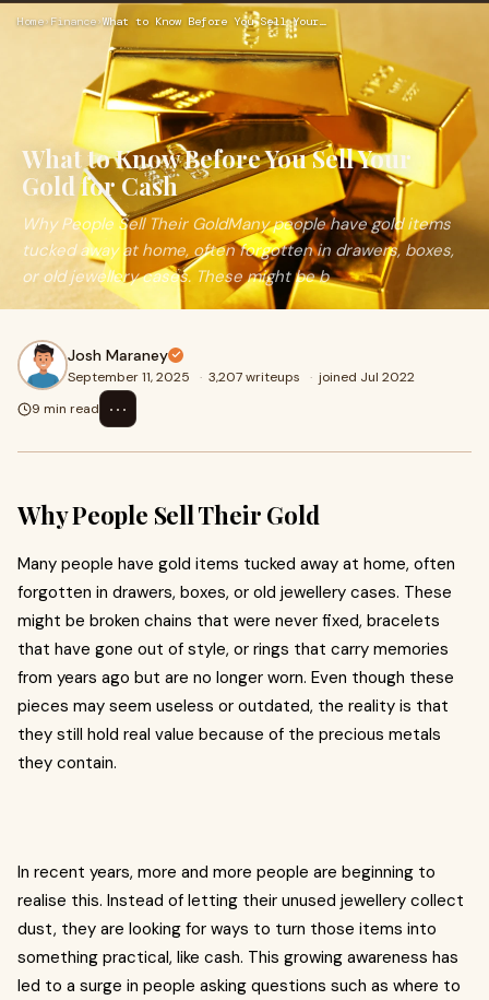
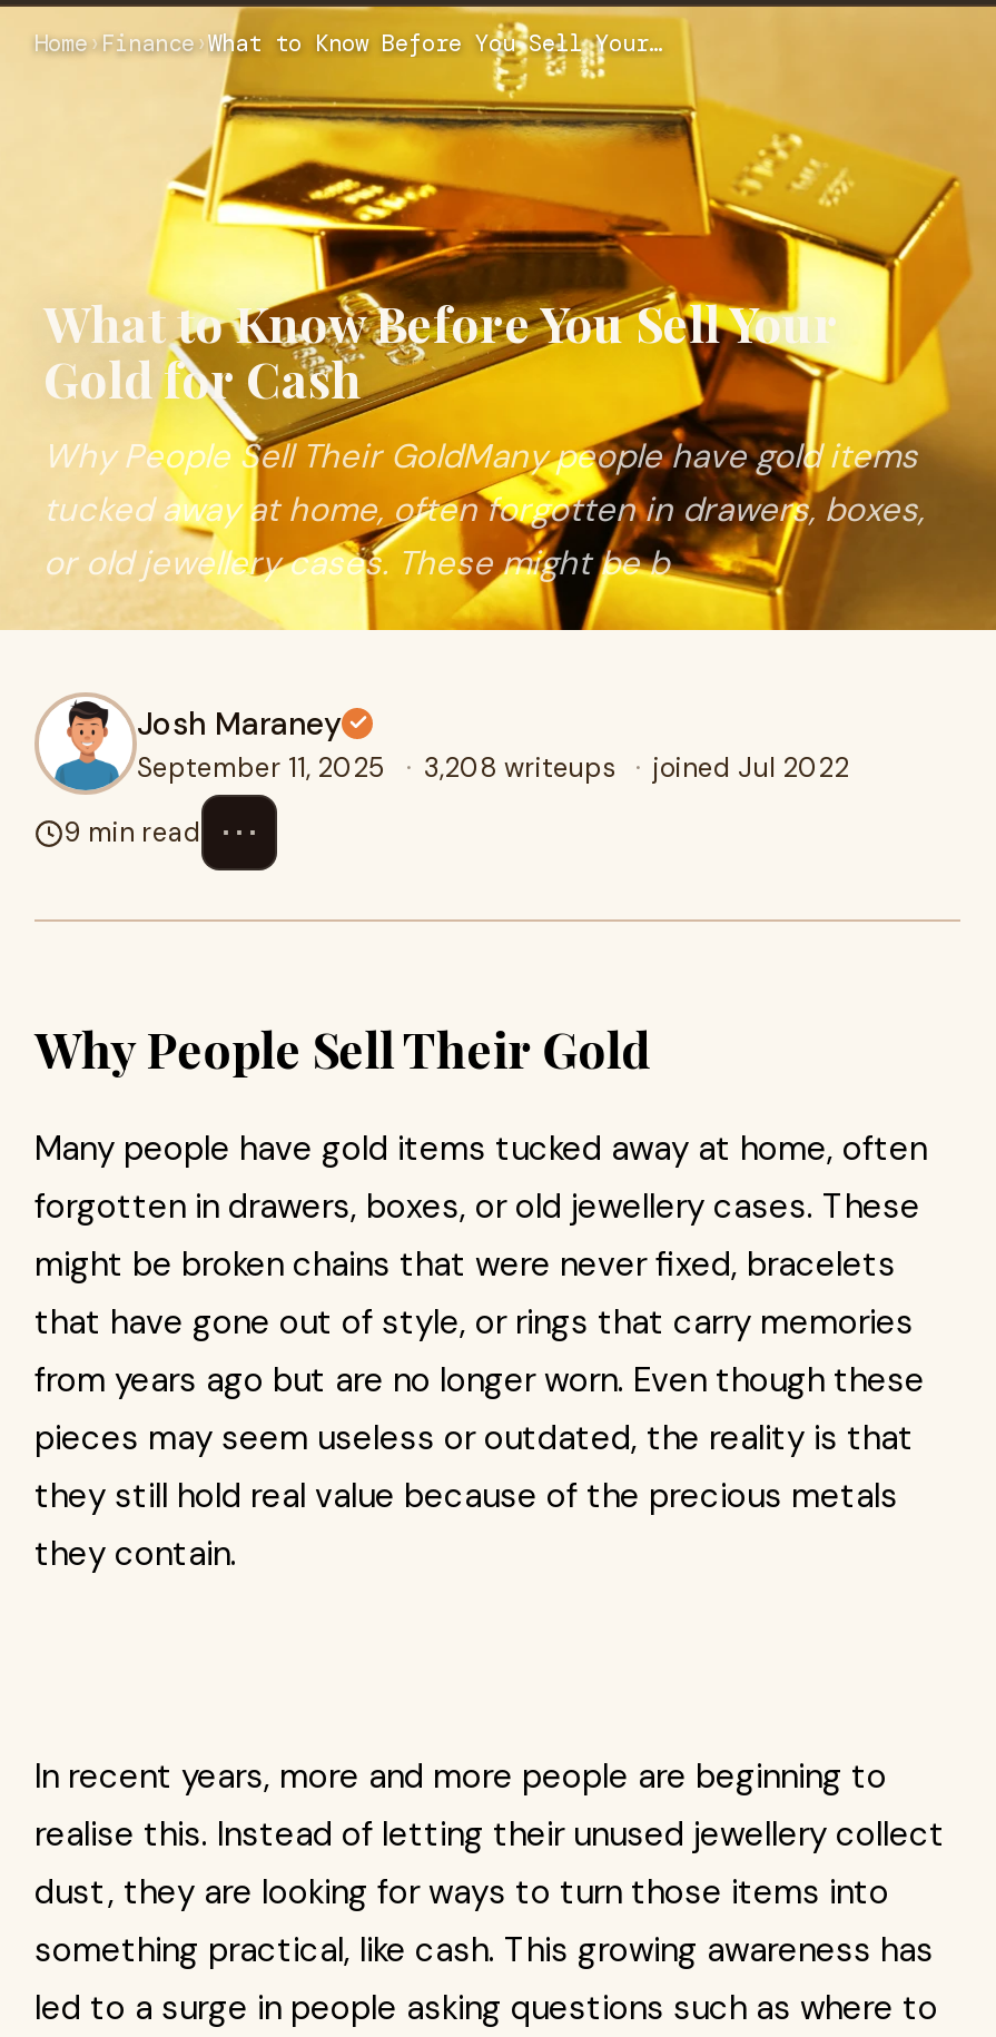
[68,368,415,385] September 11, 2025 3,207 writeups joined Jul 2022 -> [137,749,849,785] September 11, 2025 3,208 writeups joined Jul 2022

